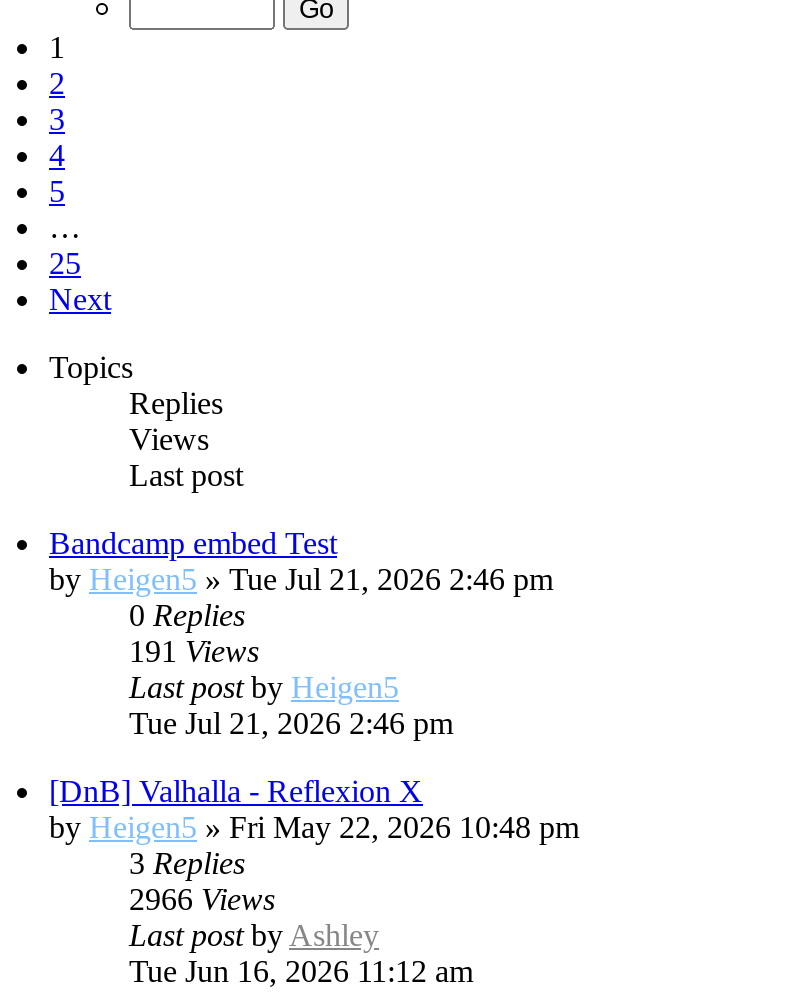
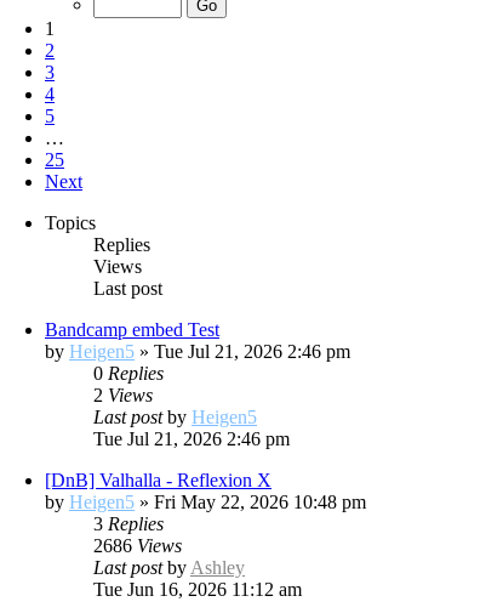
[129,634,259,668] 191 Views -> [93,385,153,405] 2 Views
[129,882,275,916] 2966 Views -> [93,535,182,556] 2686 Views

